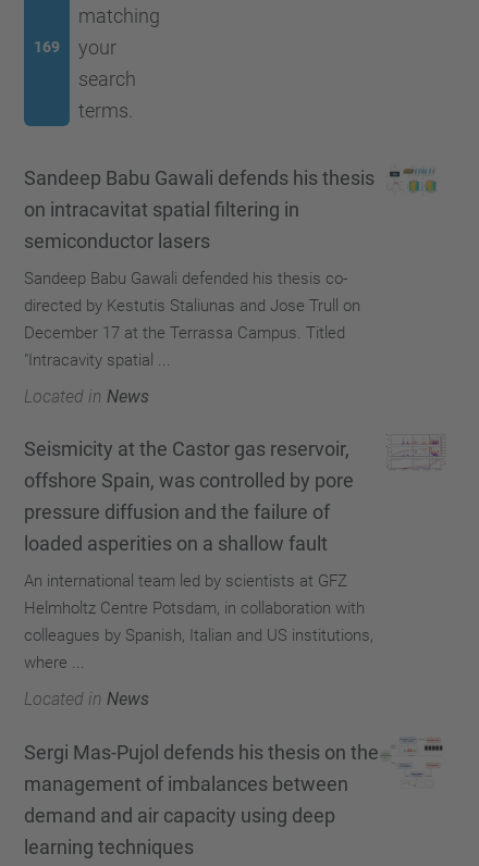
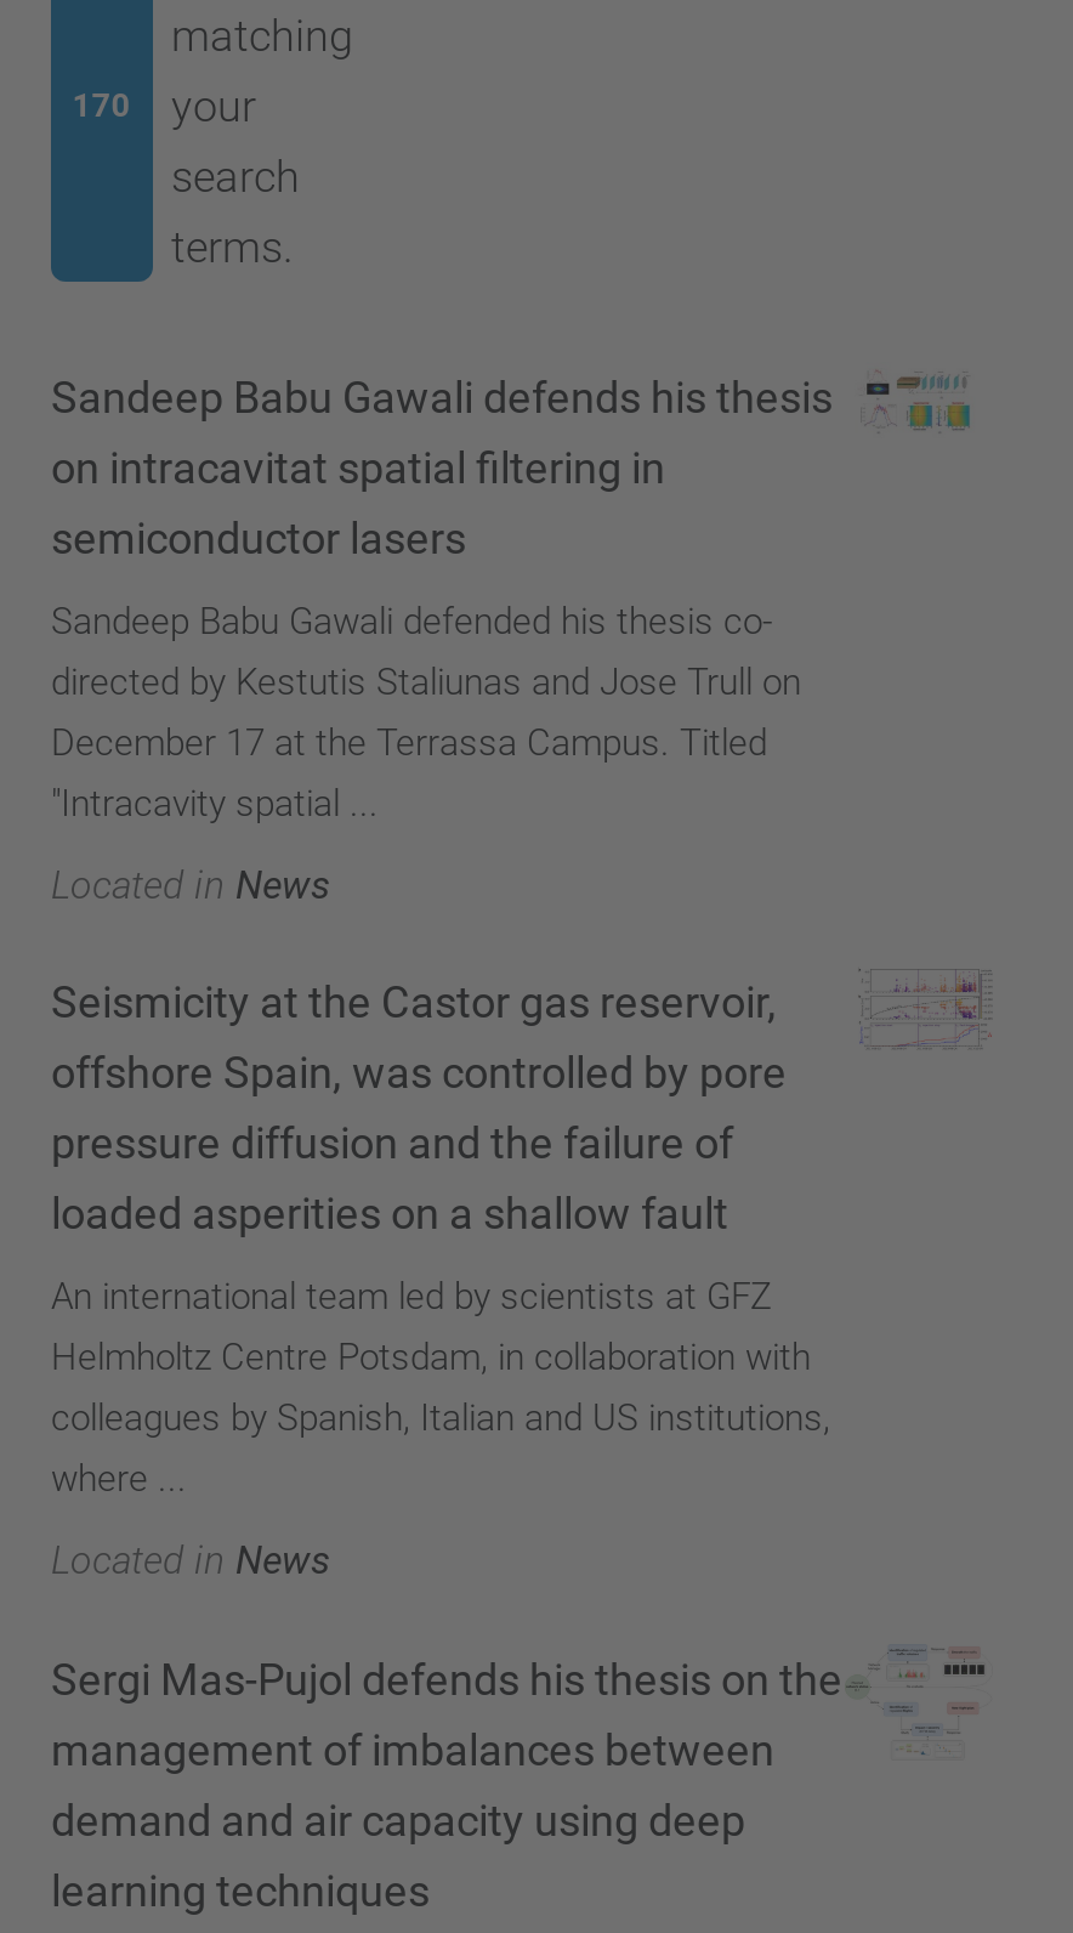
[34,36,116,59] 169 your -> [72,80,256,131] 170 your

